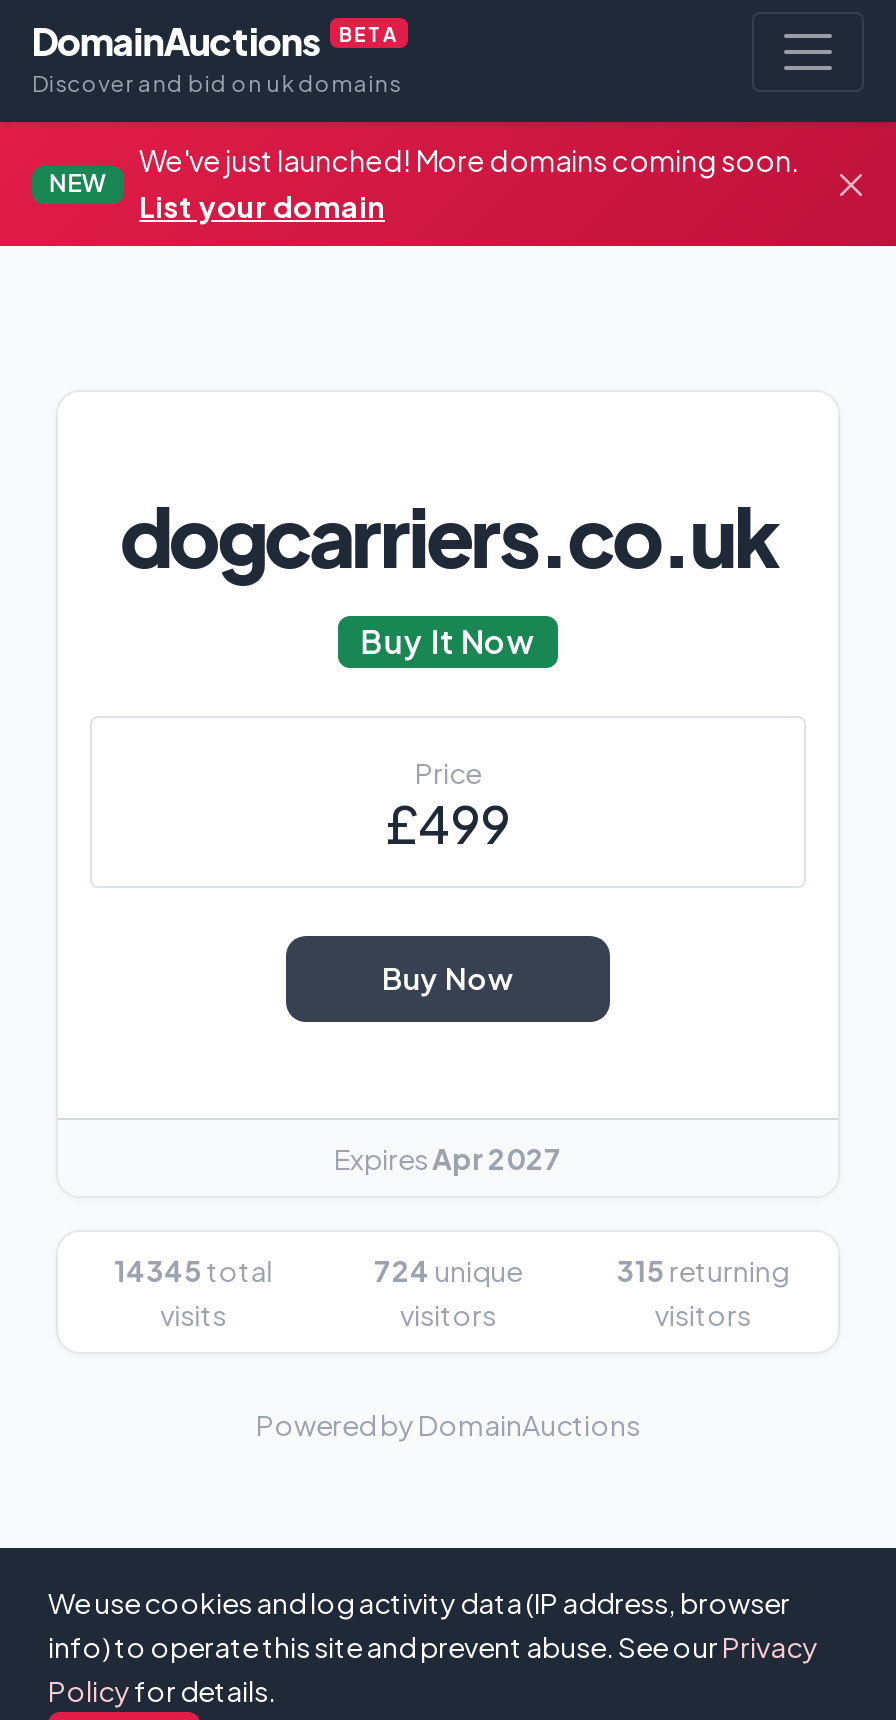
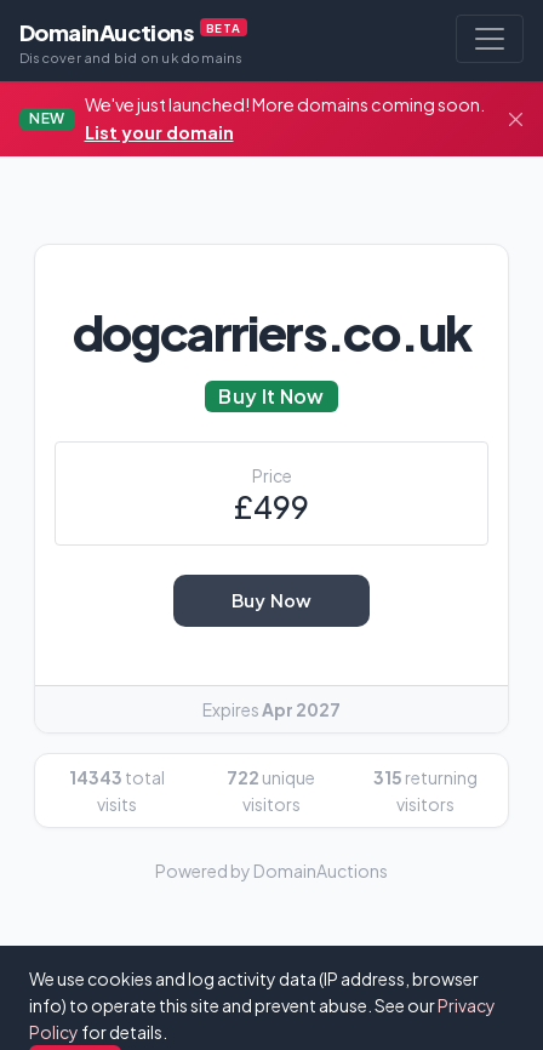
[114,1251,272,1287] 14345 total -> [69,766,165,788] 14343 total
[374,1251,522,1287] 724 unique -> [227,766,316,788] 722 unique

